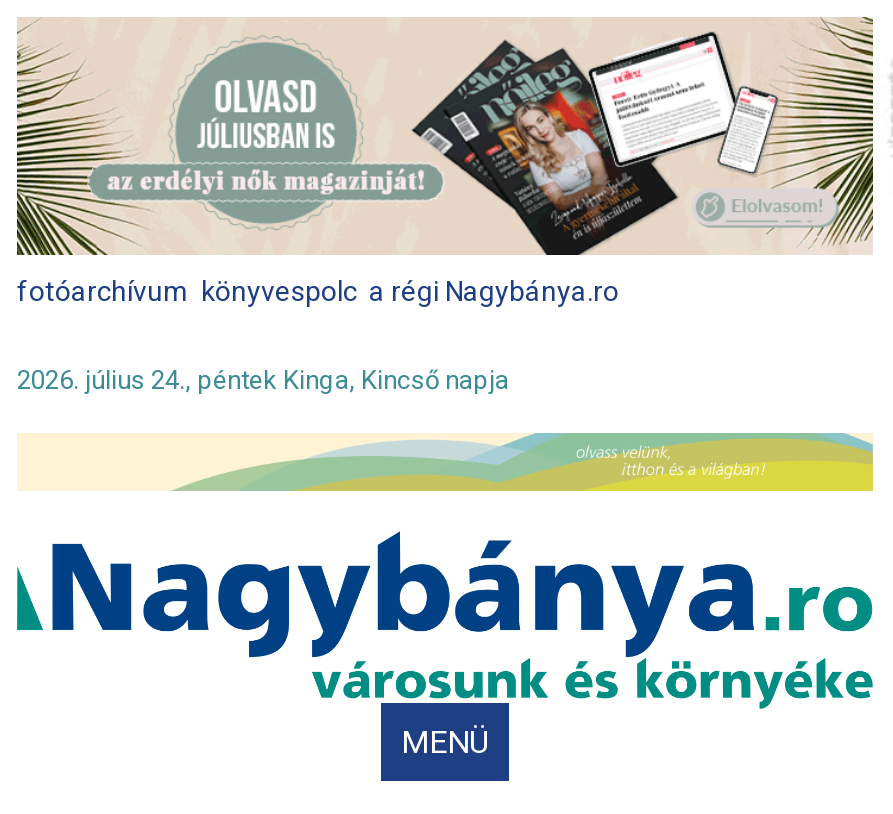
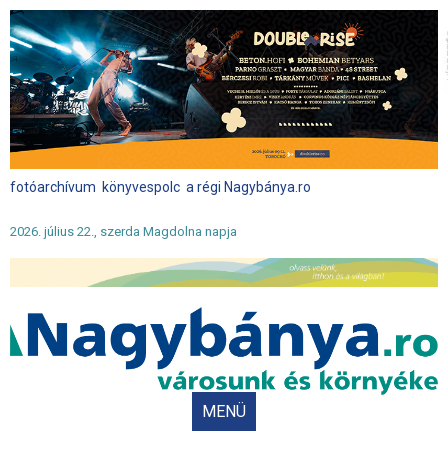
[15,17,875,257] [image] -> [9,9,439,170] [image]
[17,365,509,395] 2026. július 24., péntek Kinga, Kincső napja -> [10,224,237,239] 2026. július 22., szerda Magdolna napja

